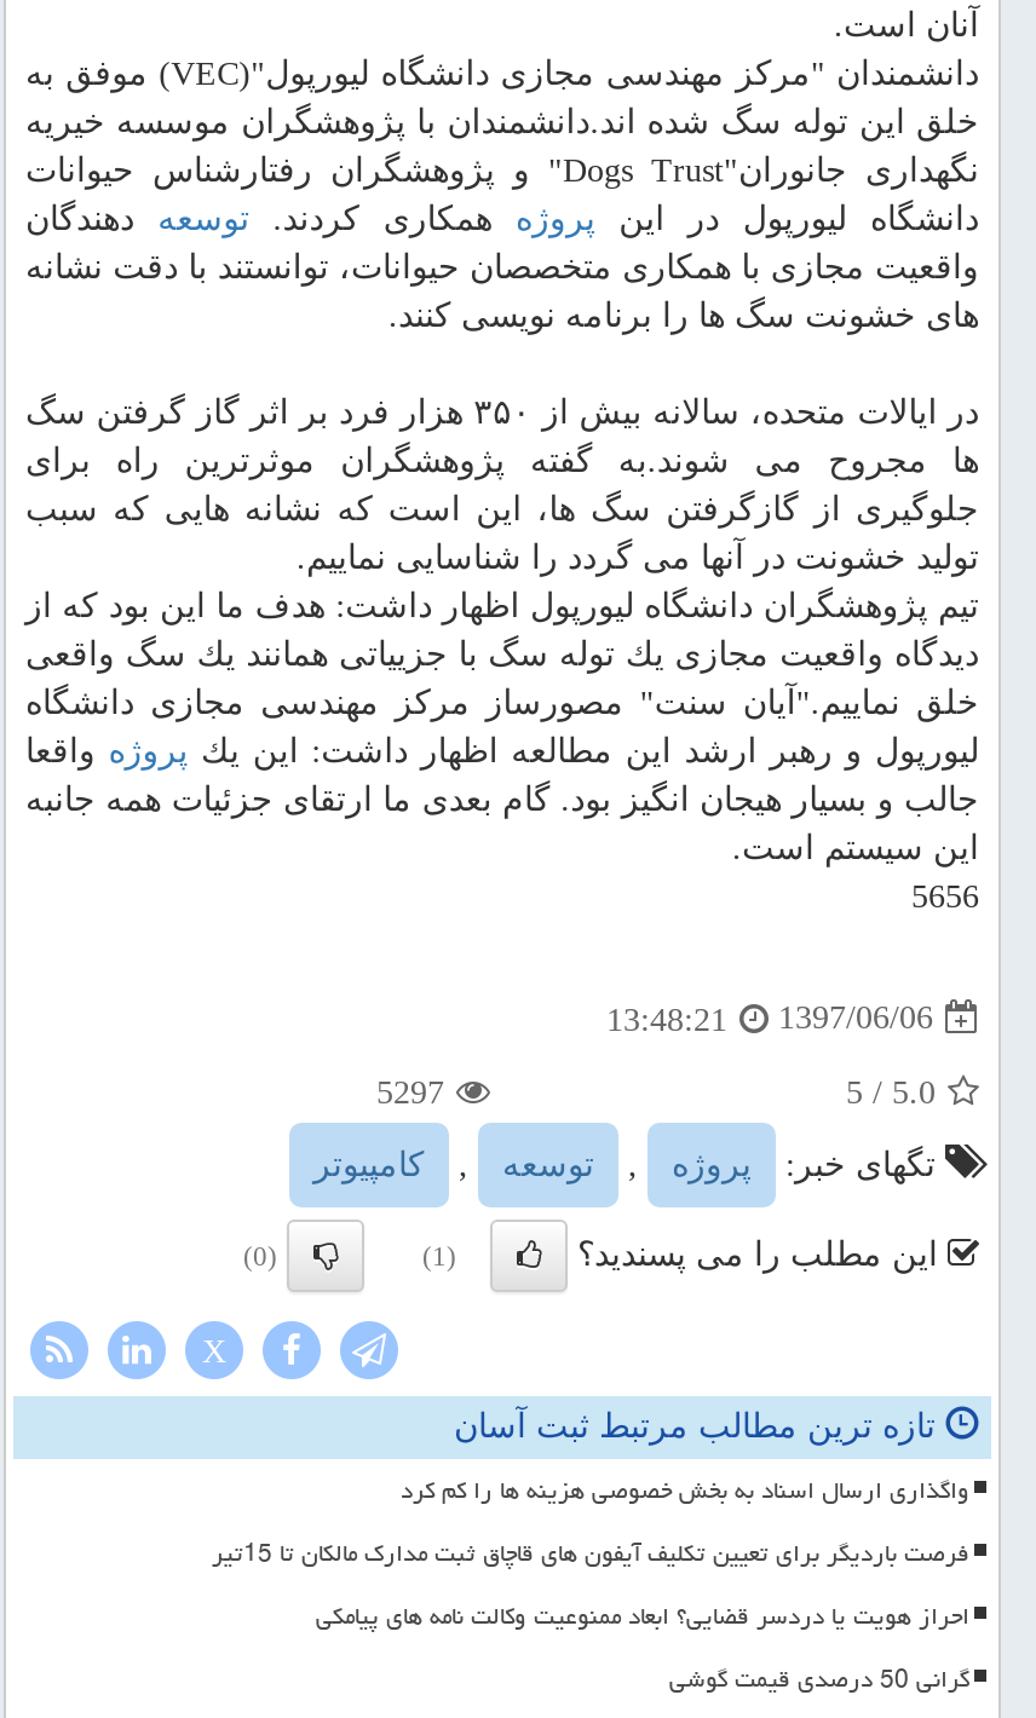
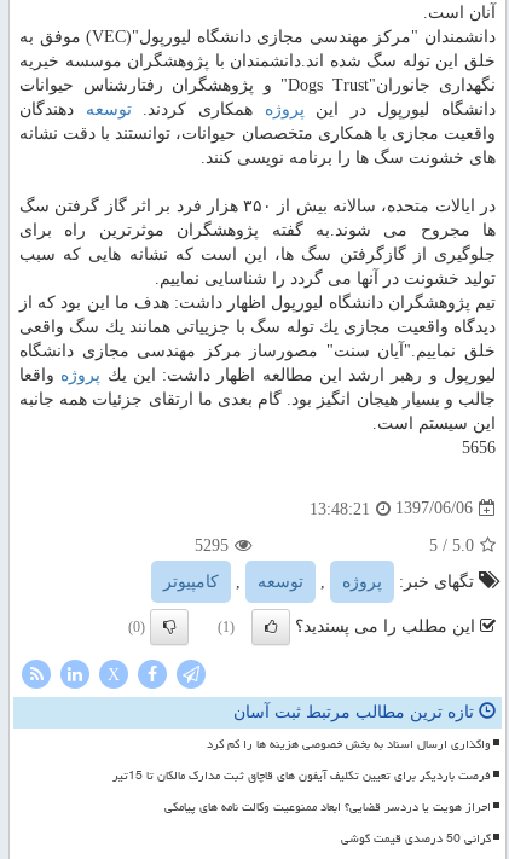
[376,1074,444,1110] 5297 -> [195,536,229,554] 5295

